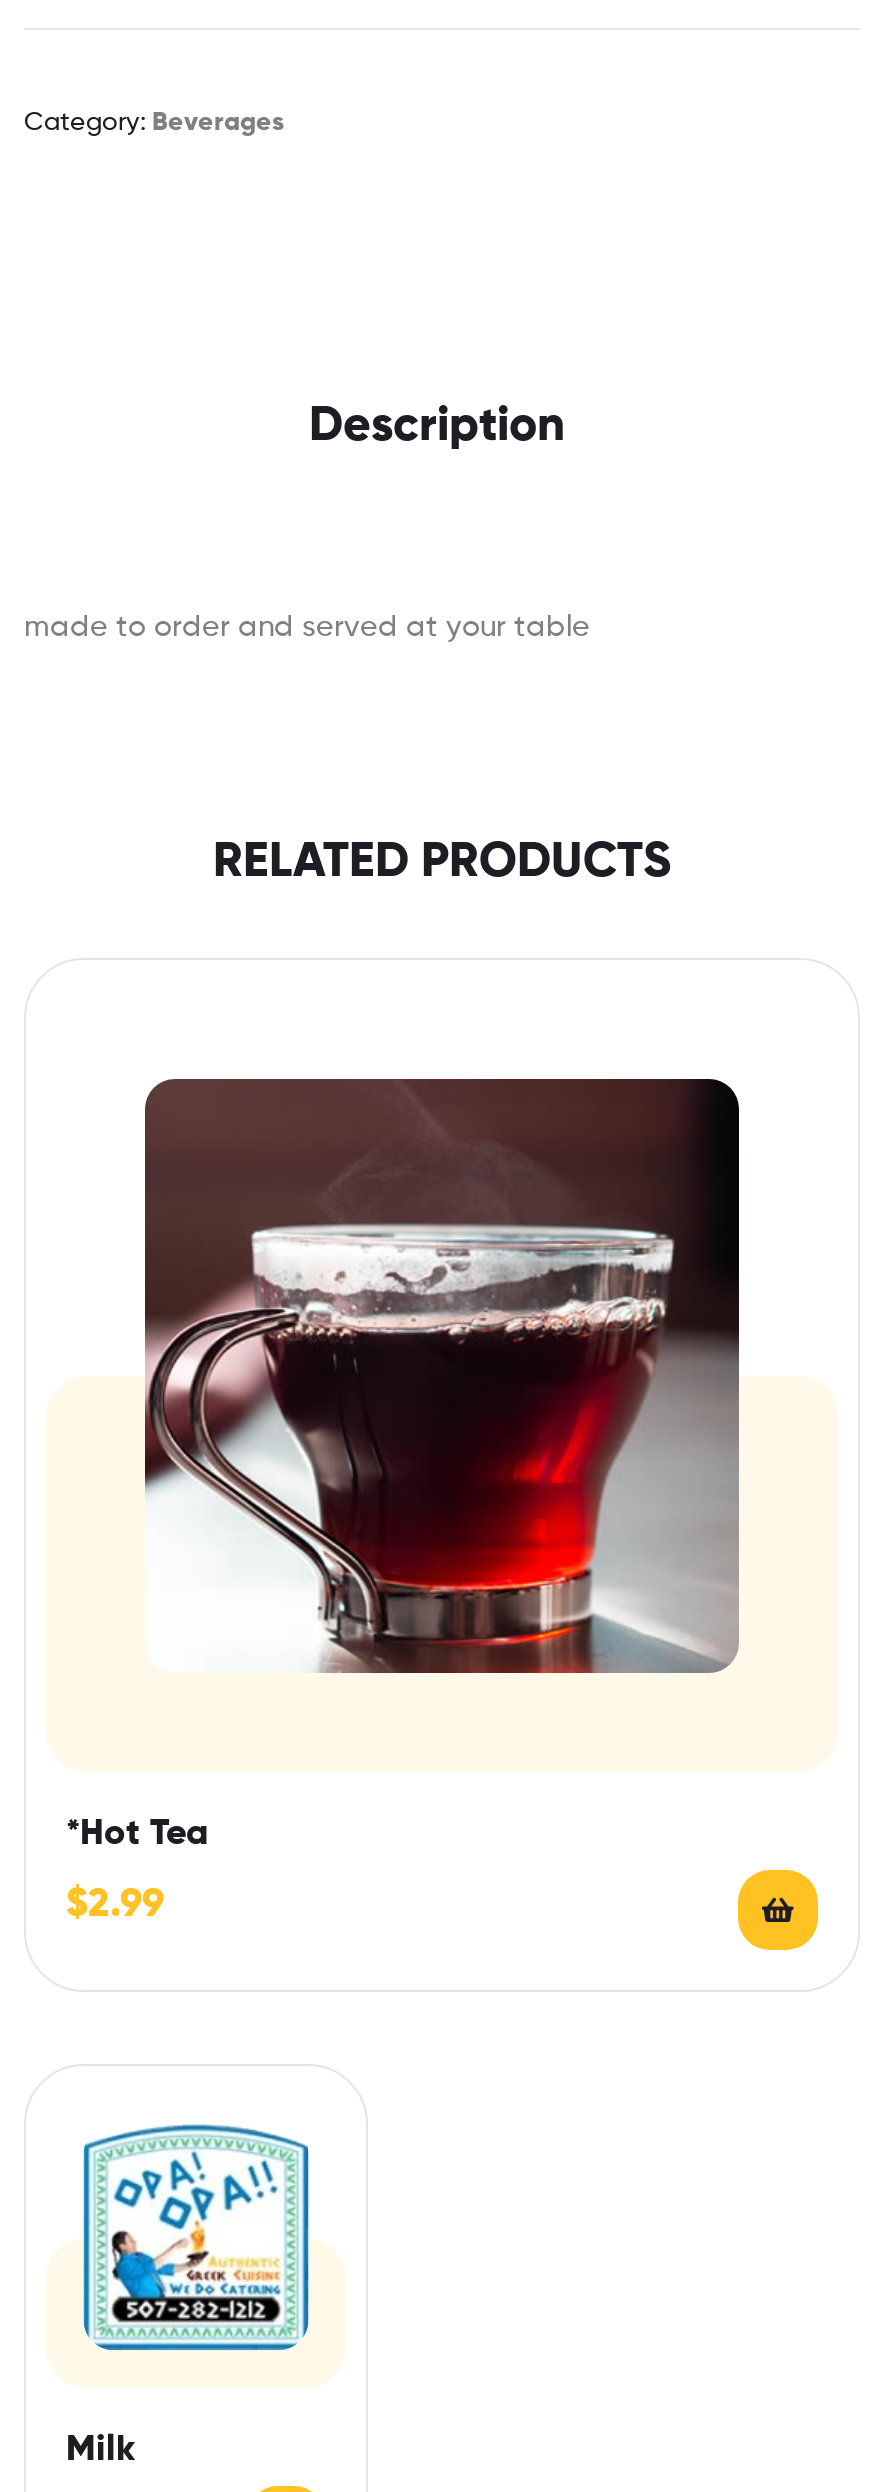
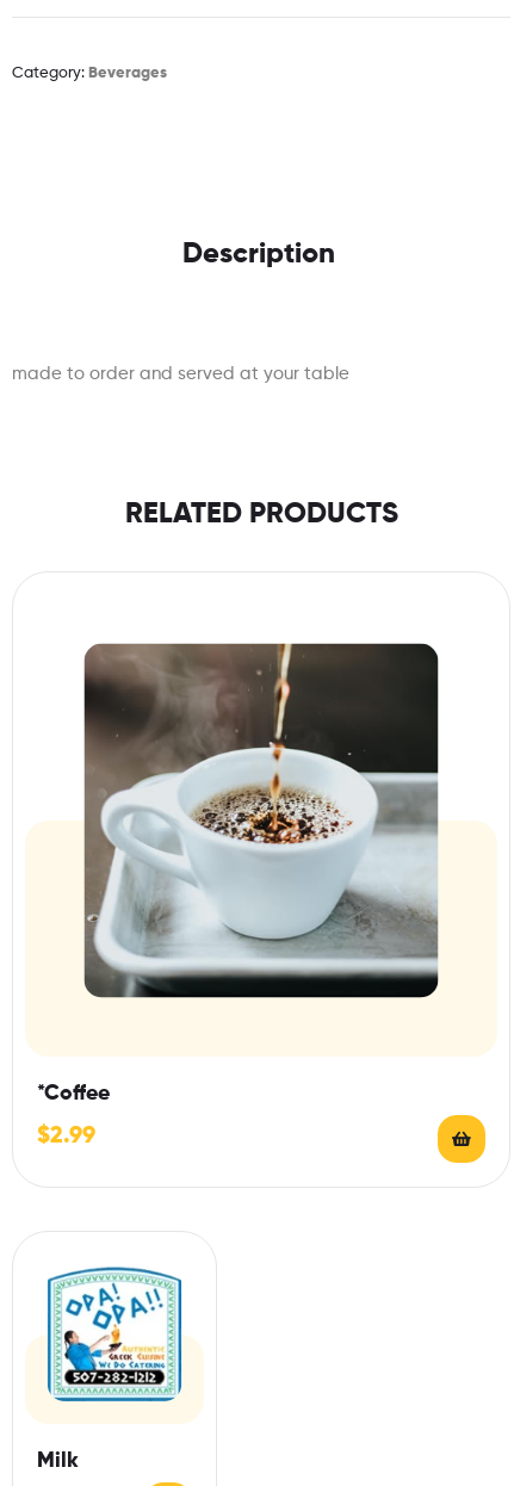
[144,1078,740,1674] [image] -> [83,643,439,999] [image]
[66,1817,208,1853] *Hot Tea -> [37,1083,110,1105] *Coffee

